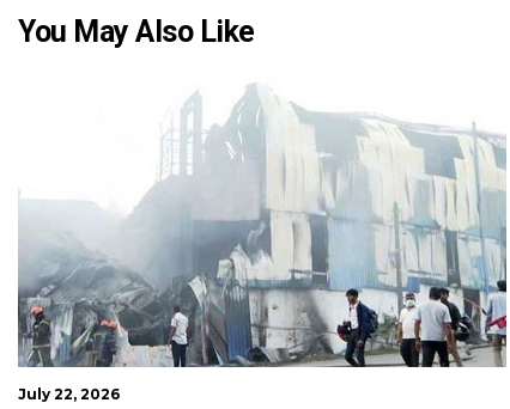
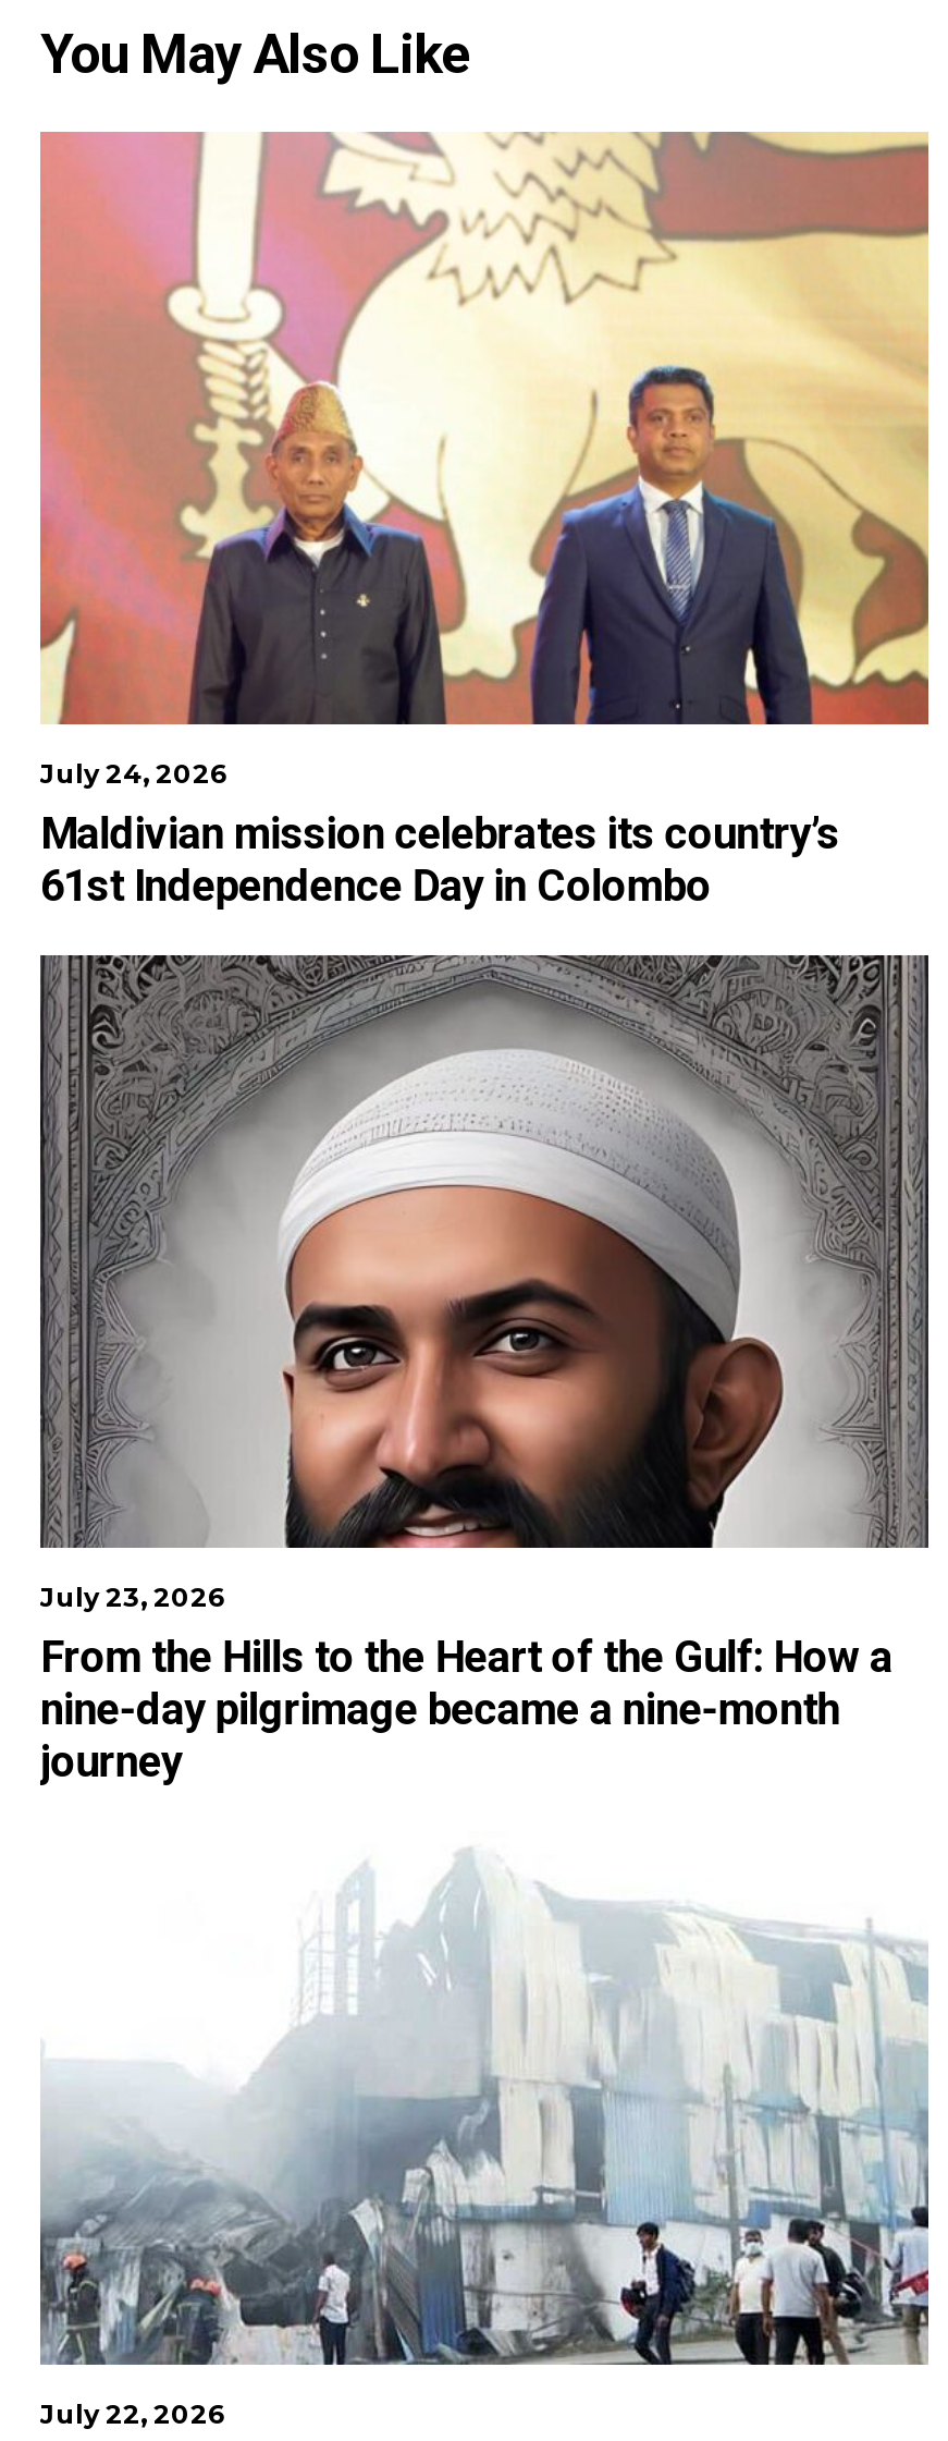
none -> [38,130,931,912] [image] | July 24, 2026 | Maldivian mission celebrates its country’s | 61st Independence Day in Colombo
none -> [38,953,931,1788] [image] | July 23, 2026 | From the Hills to the Heart of the Gulf: How a | nine-day pilgrimage became a nine-month | journey

